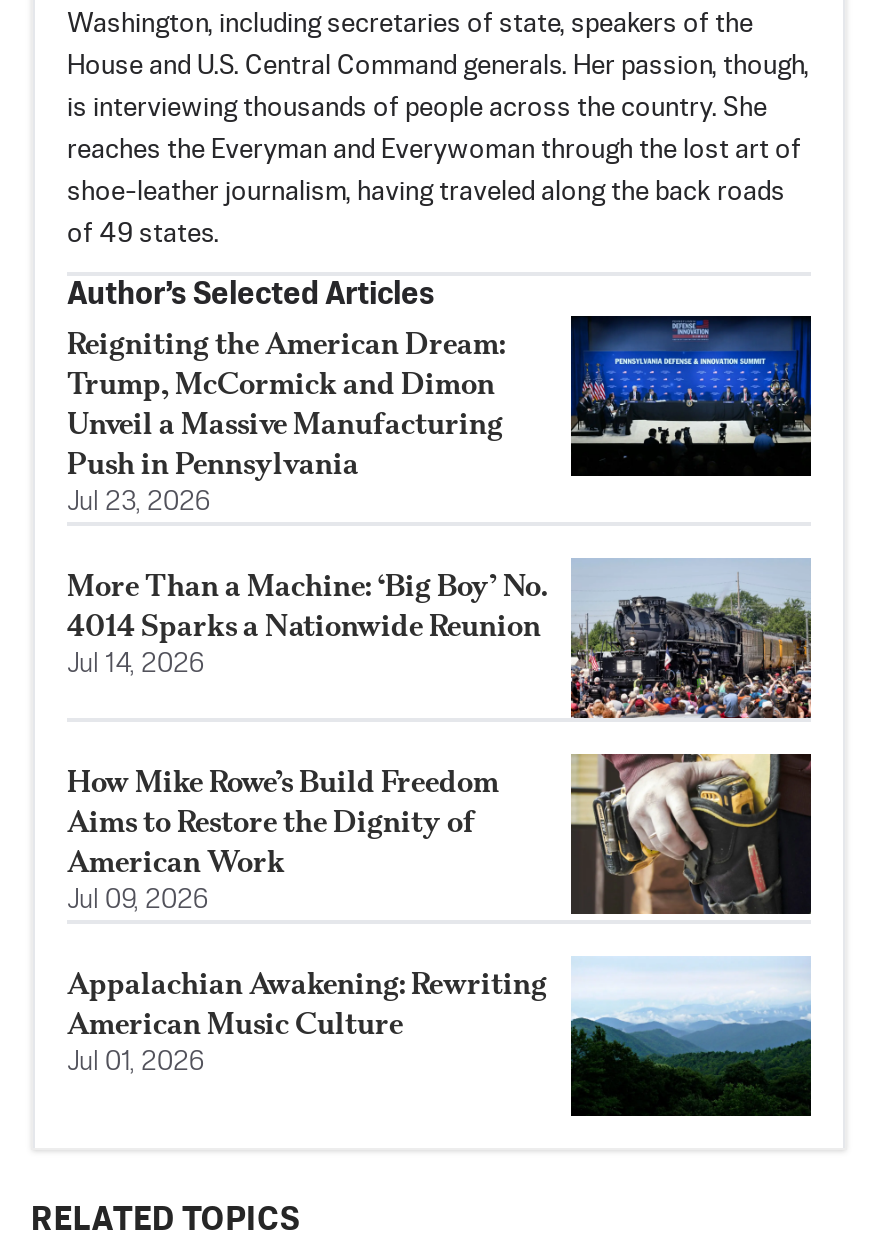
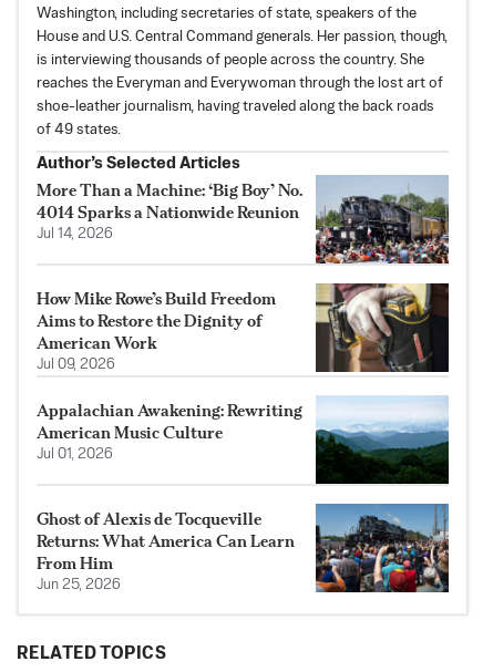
[67,314,813,516] [image] | Reigniting the American Dream: | Trump, McCormick and Dimon | Unveil a Massive Manufacturing | Push in Pennsylvania | Jul 23, 2026 -> none
moved [67,566,815,1076] -> [37,179,451,462]: [image] | More Than a Machine: ‘Big Boy’ No. | 4014 Sparks a Nationwide Reunion | ... | American Music Culture | Jul 01, 2026
none -> [37,503,450,593] [image] | Ghost of Alexis de Tocqueville | Returns: What America Can Learn | From Him | Jun 25, 2026

